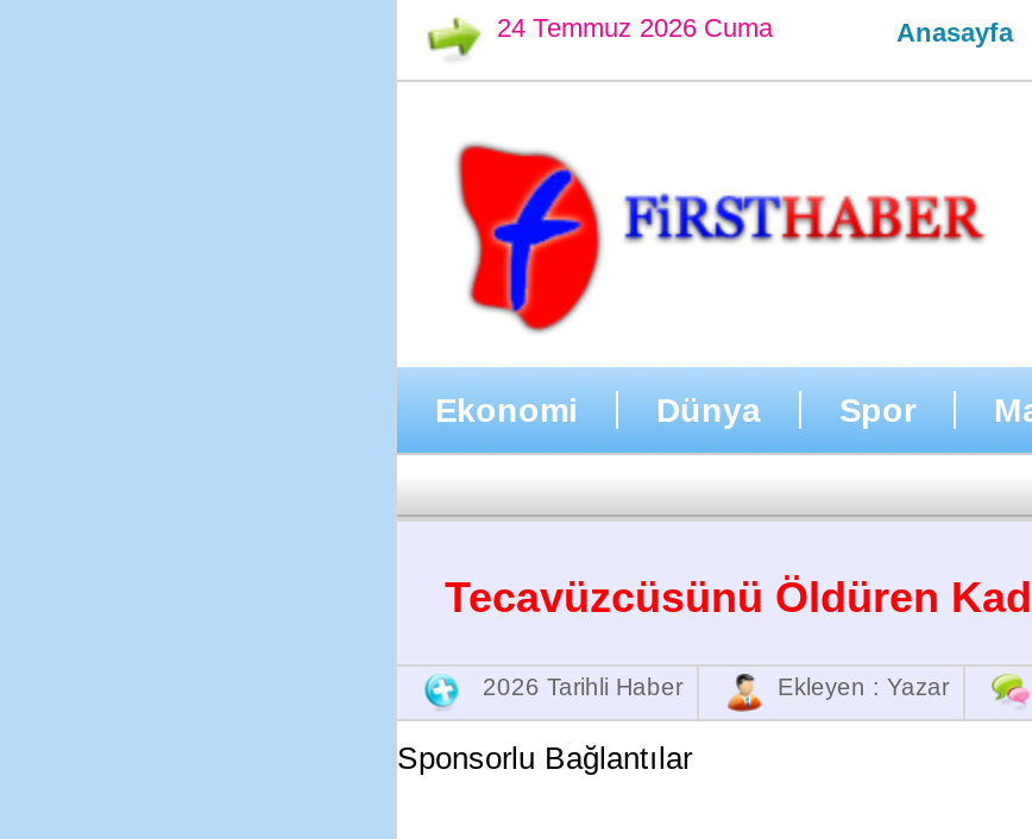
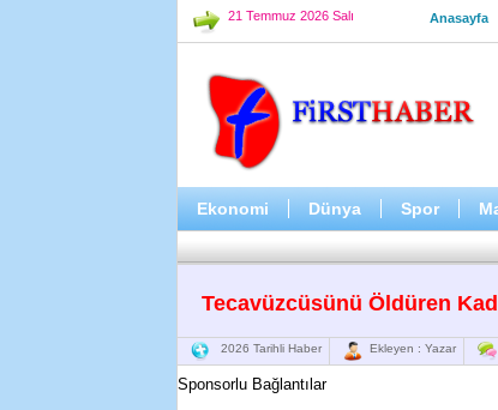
[497,13,773,42] 24 Temmuz 2026 Cuma -> [228,8,354,23] 21 Temmuz 2026 Salı

